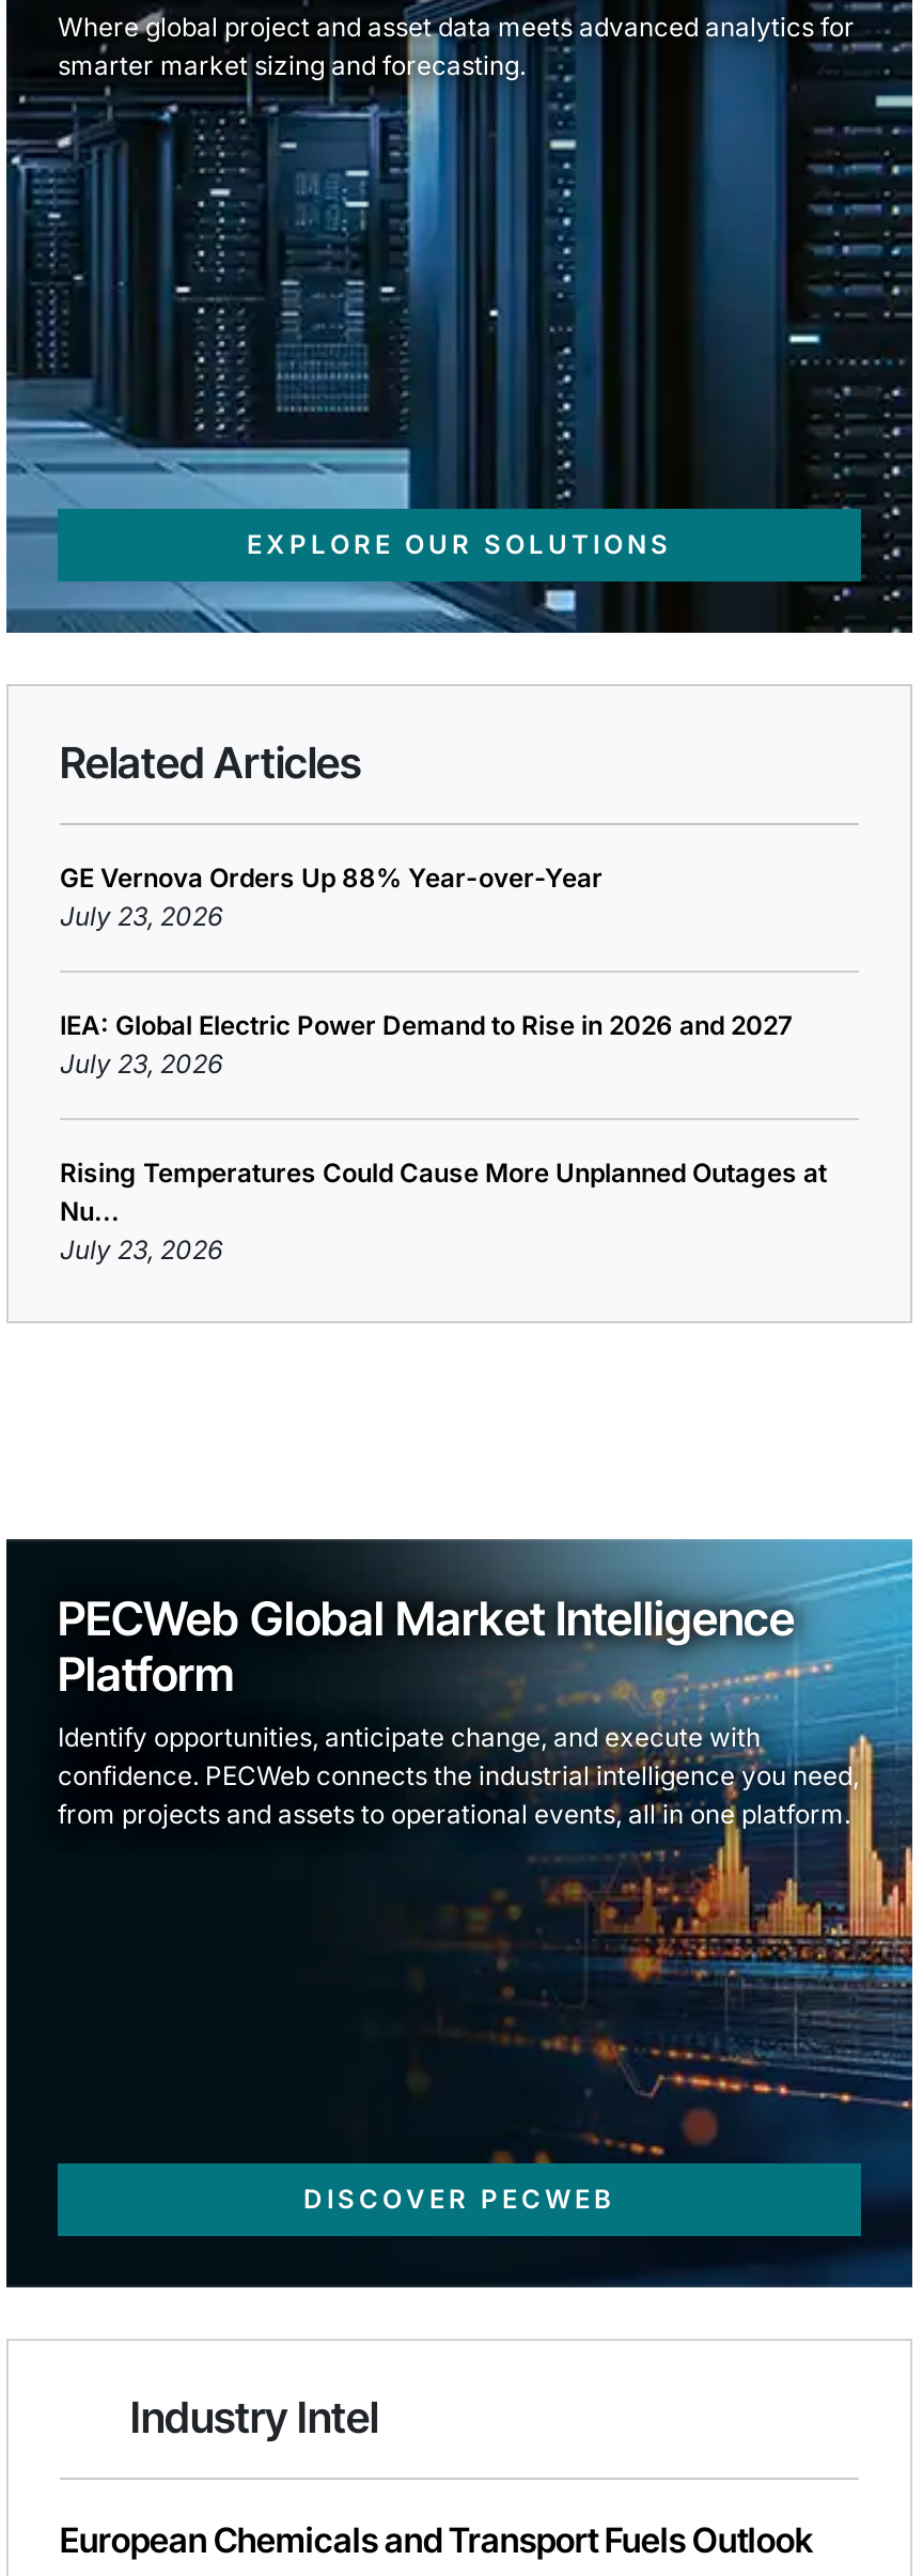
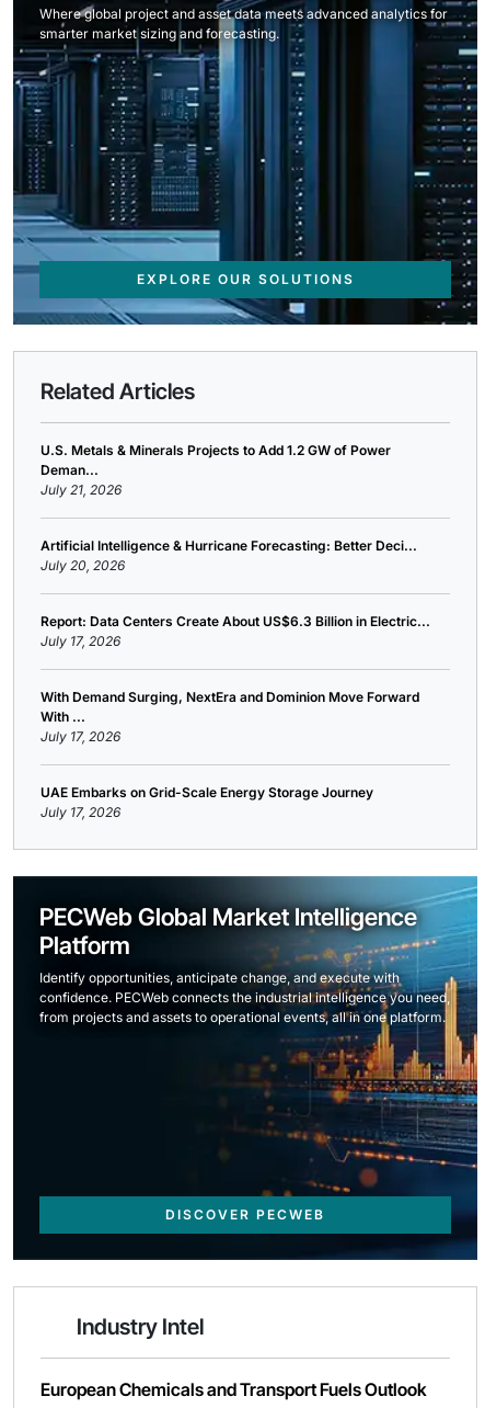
[60,862,827,1266] GE Vernova Orders Up 88% Year-over-Year | July 23, 2026 | IEA: Global Electric Power Demand to Rise in 2026 and 2027 | July 23, 2026 | Rising Temperatures Could Cause More Unplanned Outages at | Nu... | July 23, 2026 -> [41,442,430,820] U.S. Metals & Minerals Projects to Add 1.2 GW of Power | Deman... | July 21, 2026 | Artificial Intelligence & Hurricane Forecasting: Better Deci... | July 20, 2026 | Report: Data Centers Create About US$6.3 Billion in Electric... | July 17, 2026 | With Demand Surging, NextEra and Dominion Move Forward | With ... | July 17, 2026 | UAE Embarks on Grid-Scale Energy Storage Journey | July 17, 2026

